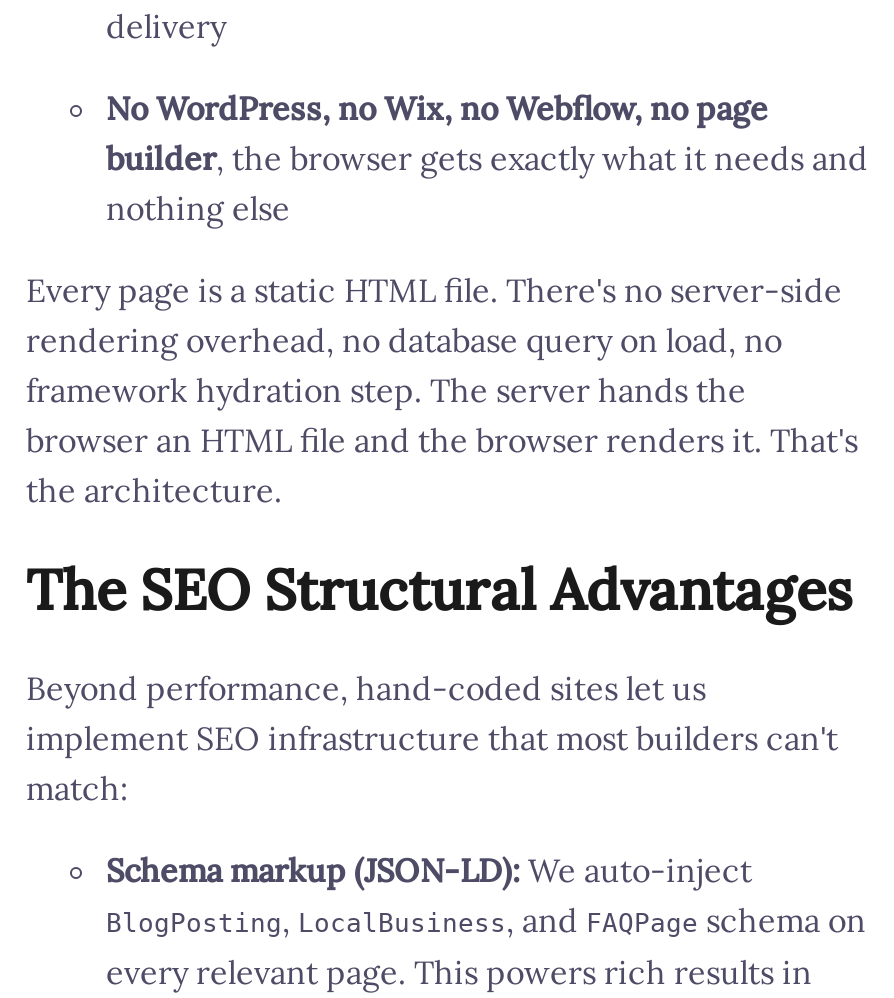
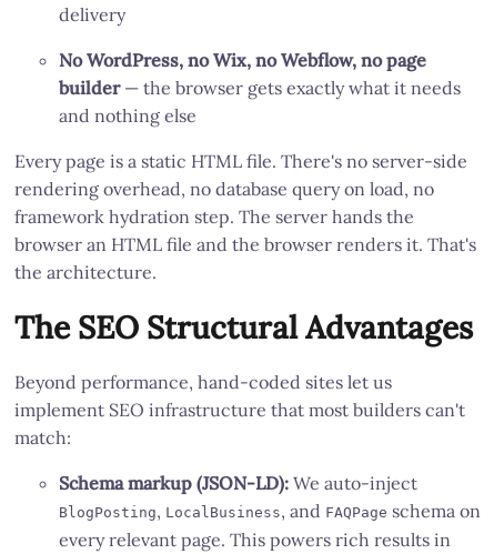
[106,138,868,228] builder, the browser gets exactly what it needs and | nothing else -> [59,77,461,127] builder — the browser gets exactly what it needs | and nothing else

